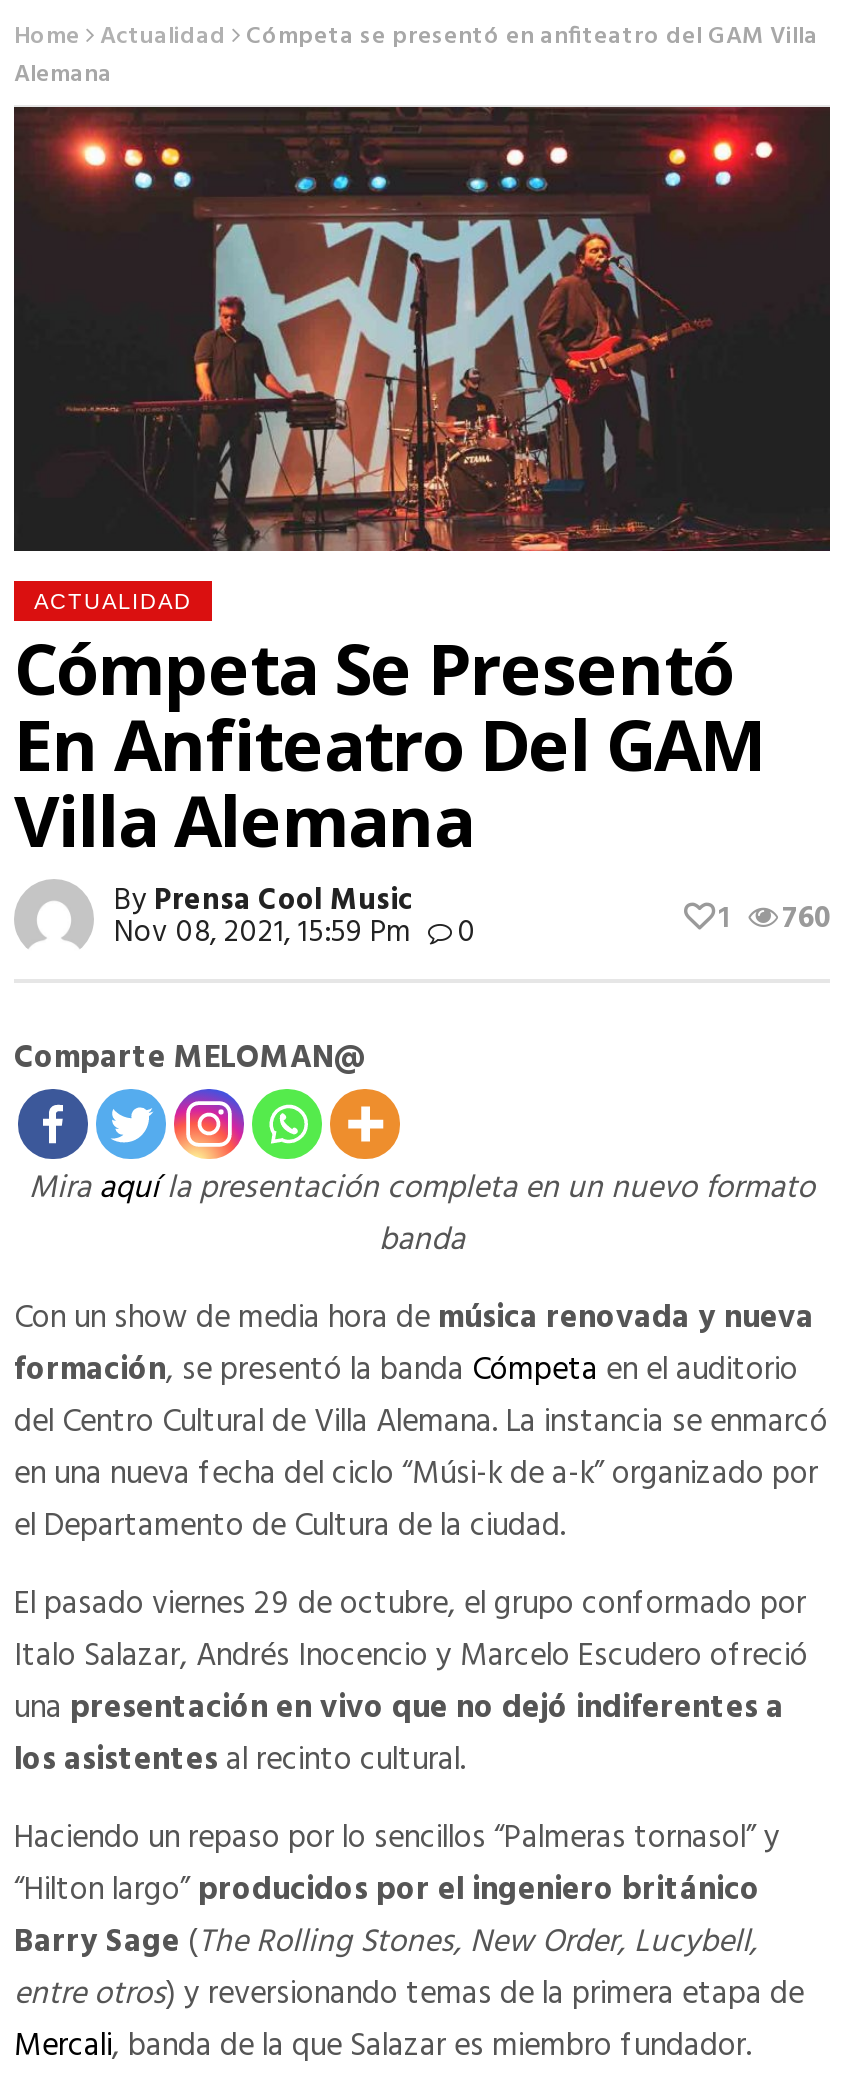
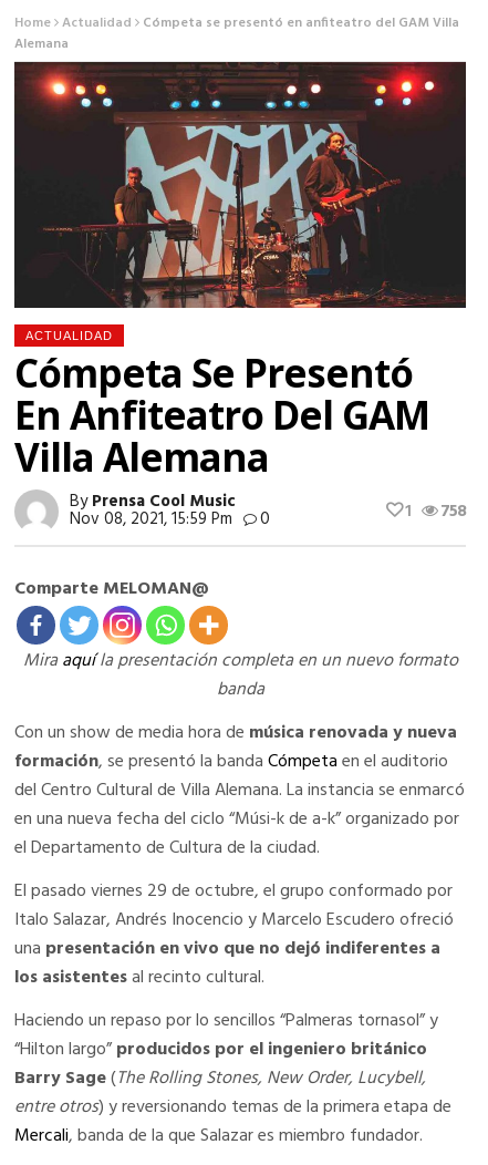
[718,895,830,943] 1 760 -> [405,498,466,525] 1 758

